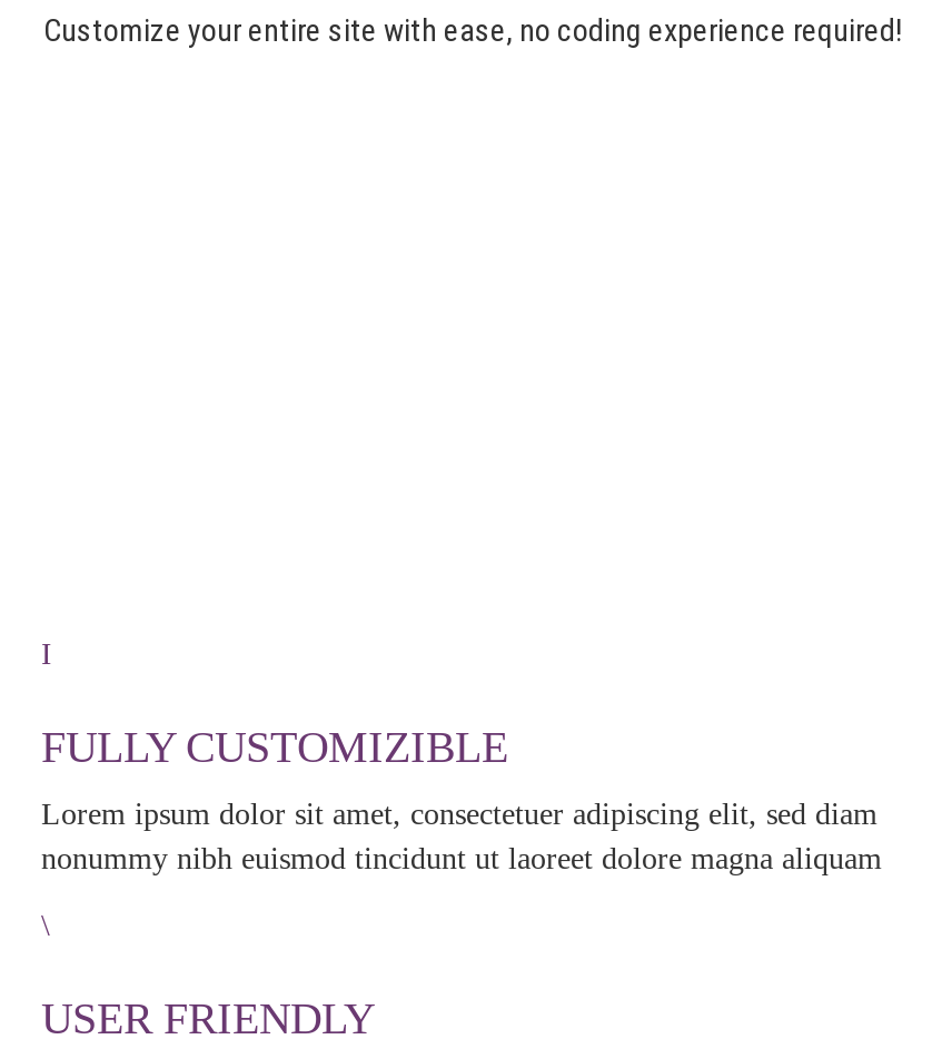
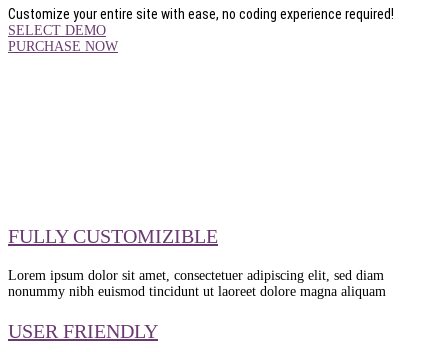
none -> [8,23,118,54] SELECT DEMO | PURCHASE NOW

